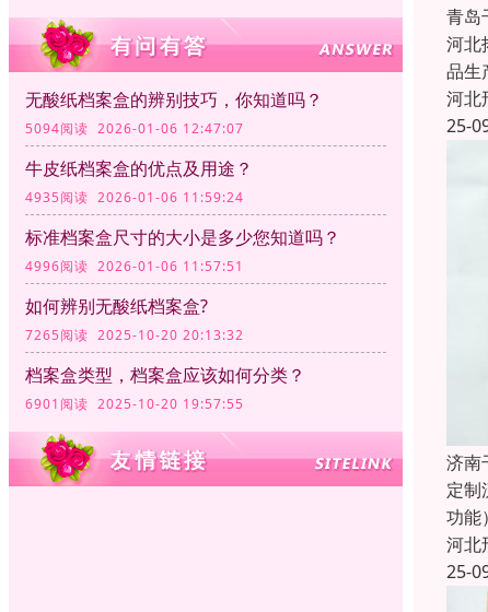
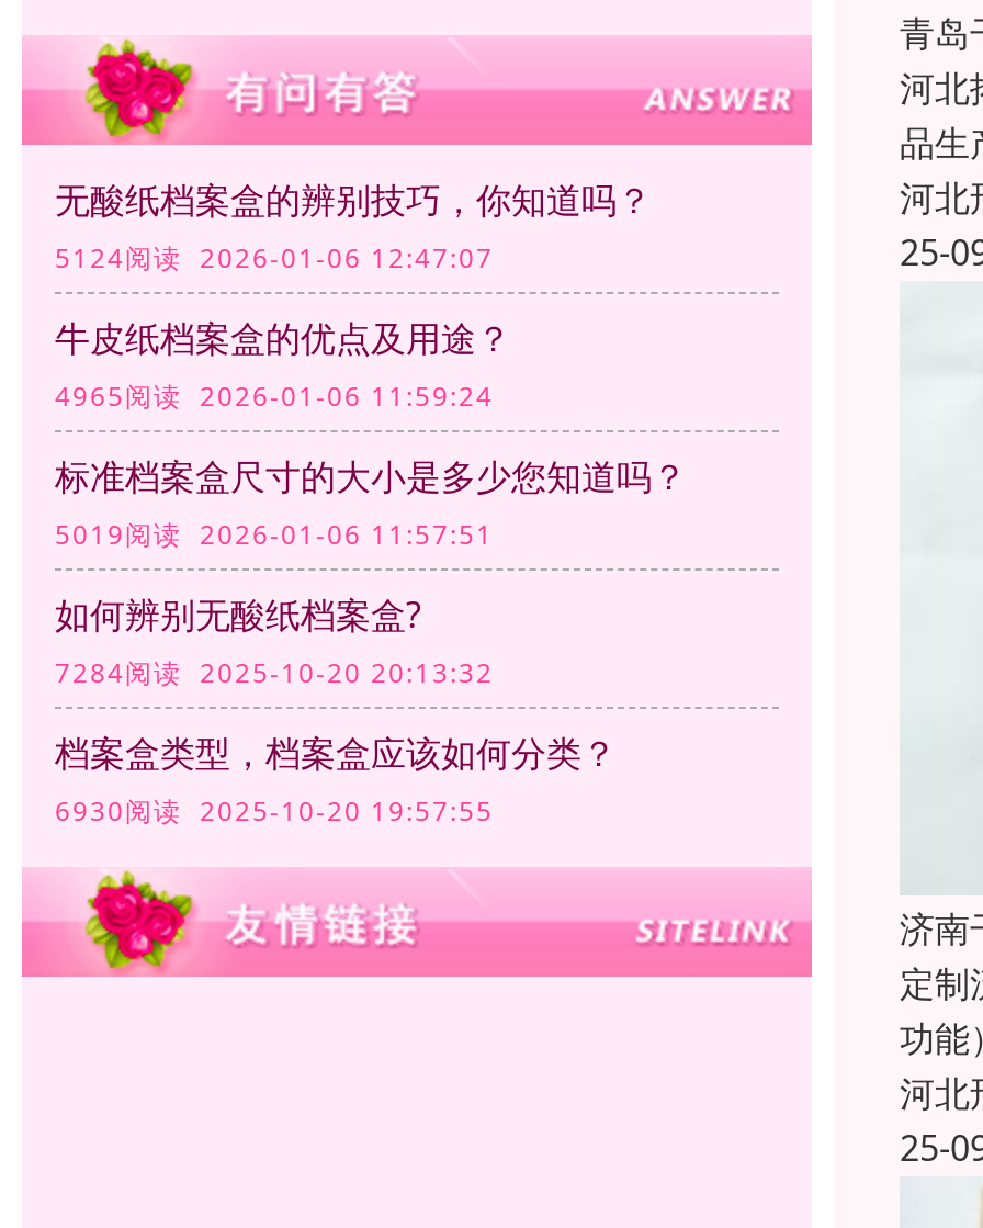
[25,120,244,138] 5094阅读 2026-01-06 12:47:07 -> [55,240,494,277] 5124阅读 2026-01-06 12:47:07
[25,188,244,207] 4935阅读 2026-01-06 11:59:24 -> [55,378,494,416] 4965阅读 2026-01-06 11:59:24
[25,257,244,276] 4996阅读 2026-01-06 11:57:51 -> [55,517,494,554] 5019阅读 2026-01-06 11:57:51
[25,326,244,345] 7265阅读 2025-10-20 20:13:32 -> [55,655,494,692] 7284阅读 2025-10-20 20:13:32
[25,395,244,414] 6901阅读 2025-10-20 19:57:55 -> [55,793,494,831] 6930阅读 2025-10-20 19:57:55

